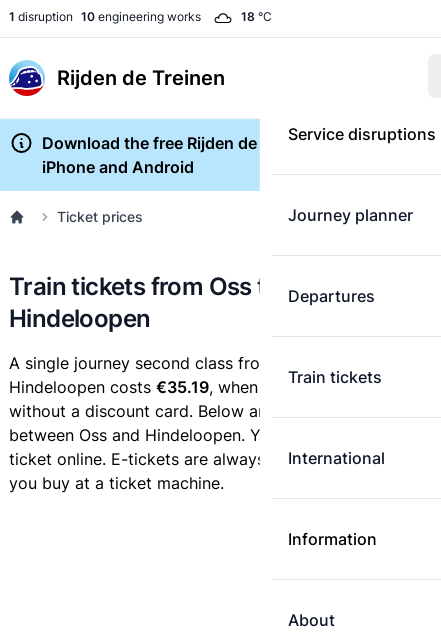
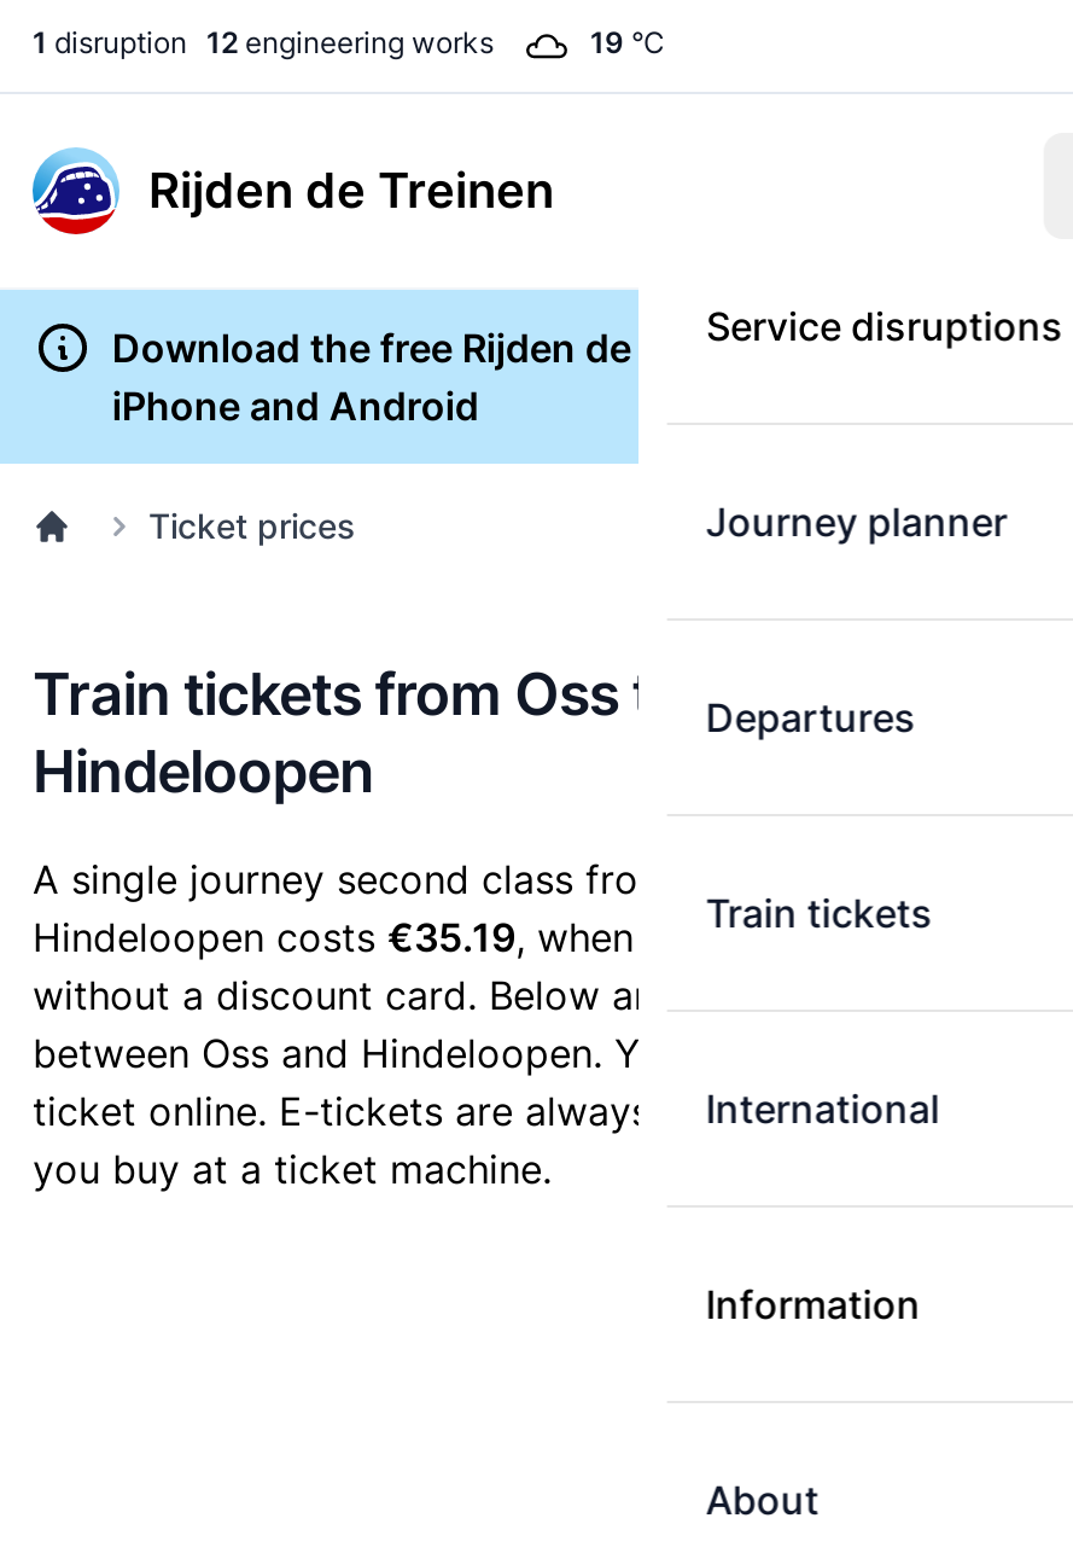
[9,9,201,24] 1 disruption 10 engineering works -> [33,24,494,60] 1 disruption 12 engineering works
[241,9,272,24] 18 °C -> [590,24,665,60] 19 °C

